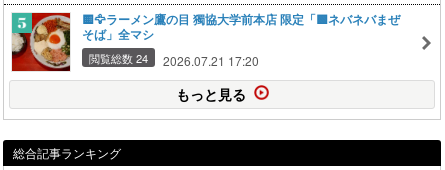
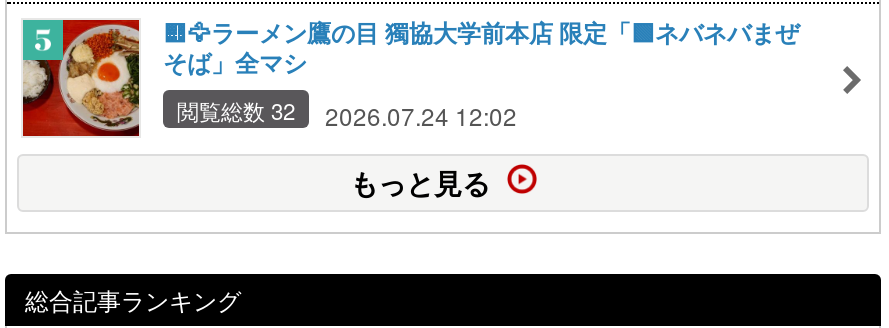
[89,50,148,66] 閲覧総数 24 -> [177,94,295,126] 閲覧総数 32
[163,52,259,69] 2026.07.21 17:20 -> [325,98,517,132] 2026.07.24 12:02

